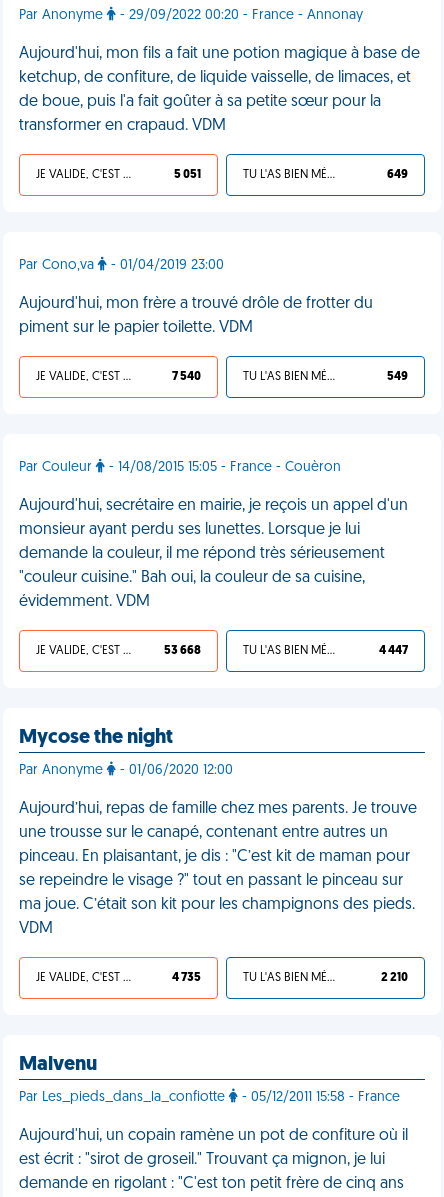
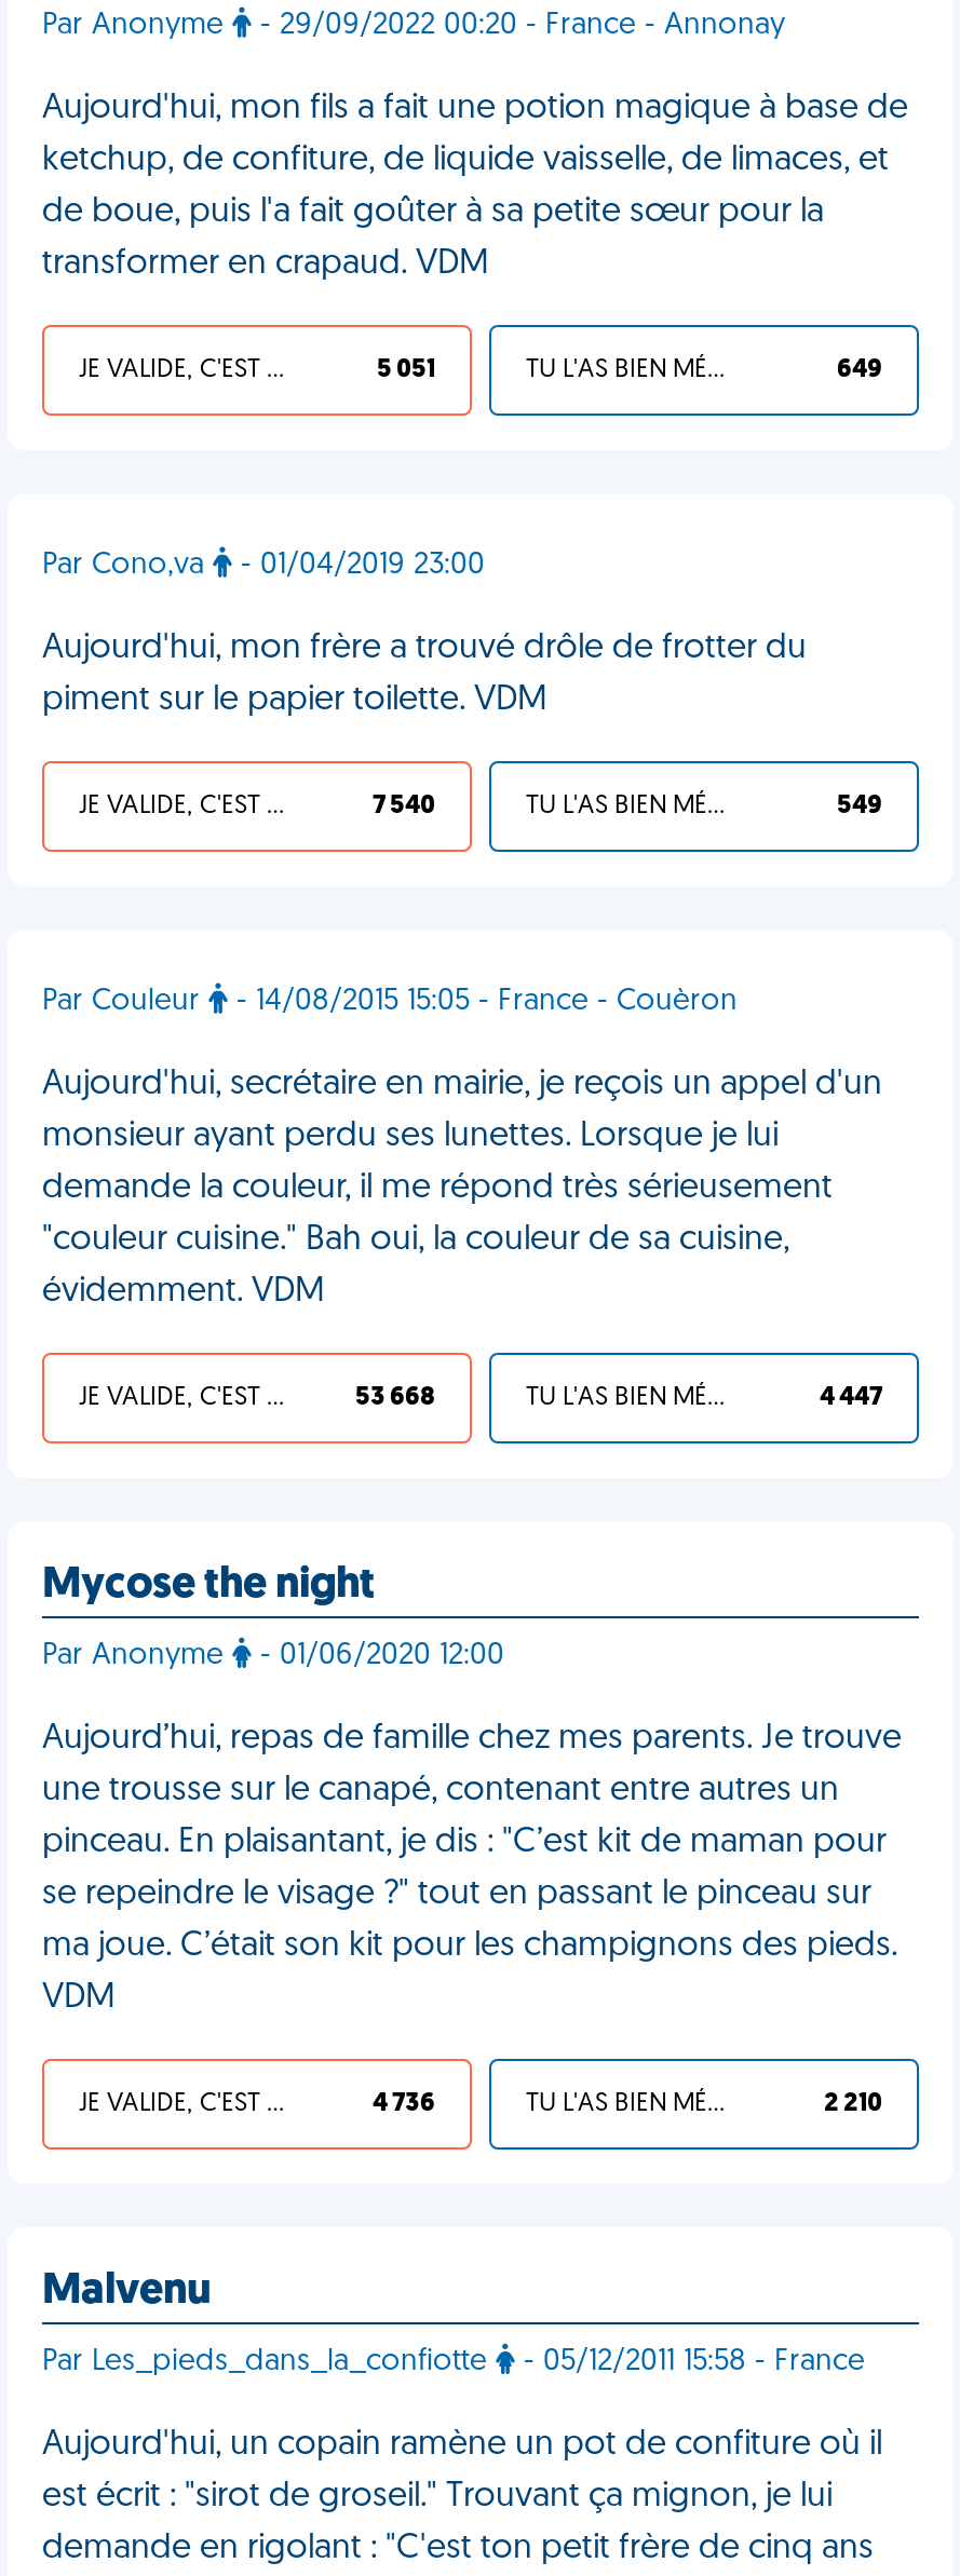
[172,972,201,984] 4 735 -> [373,2091,435,2117] 4 736

